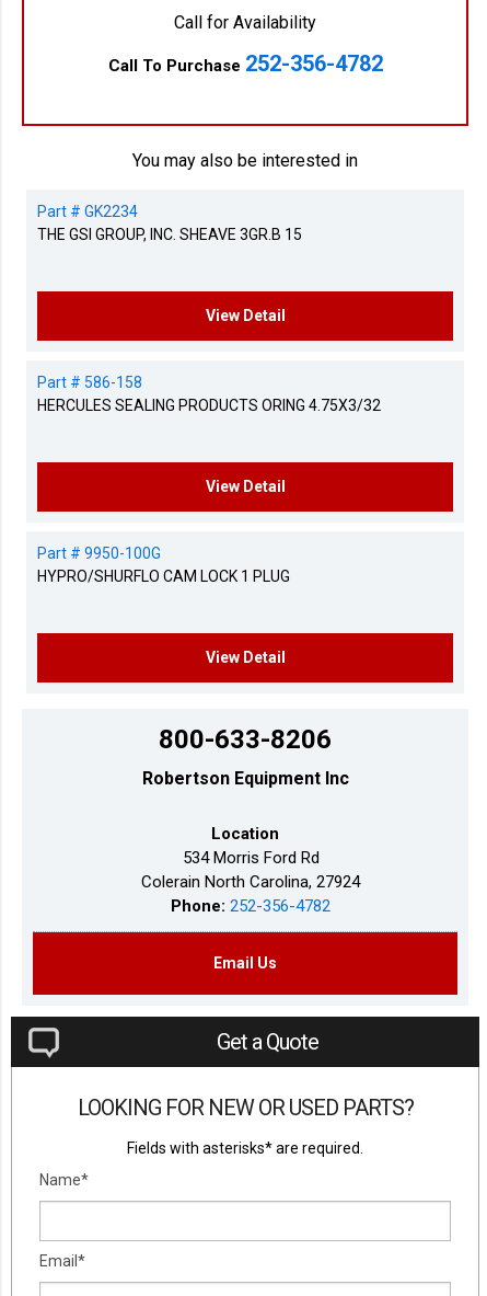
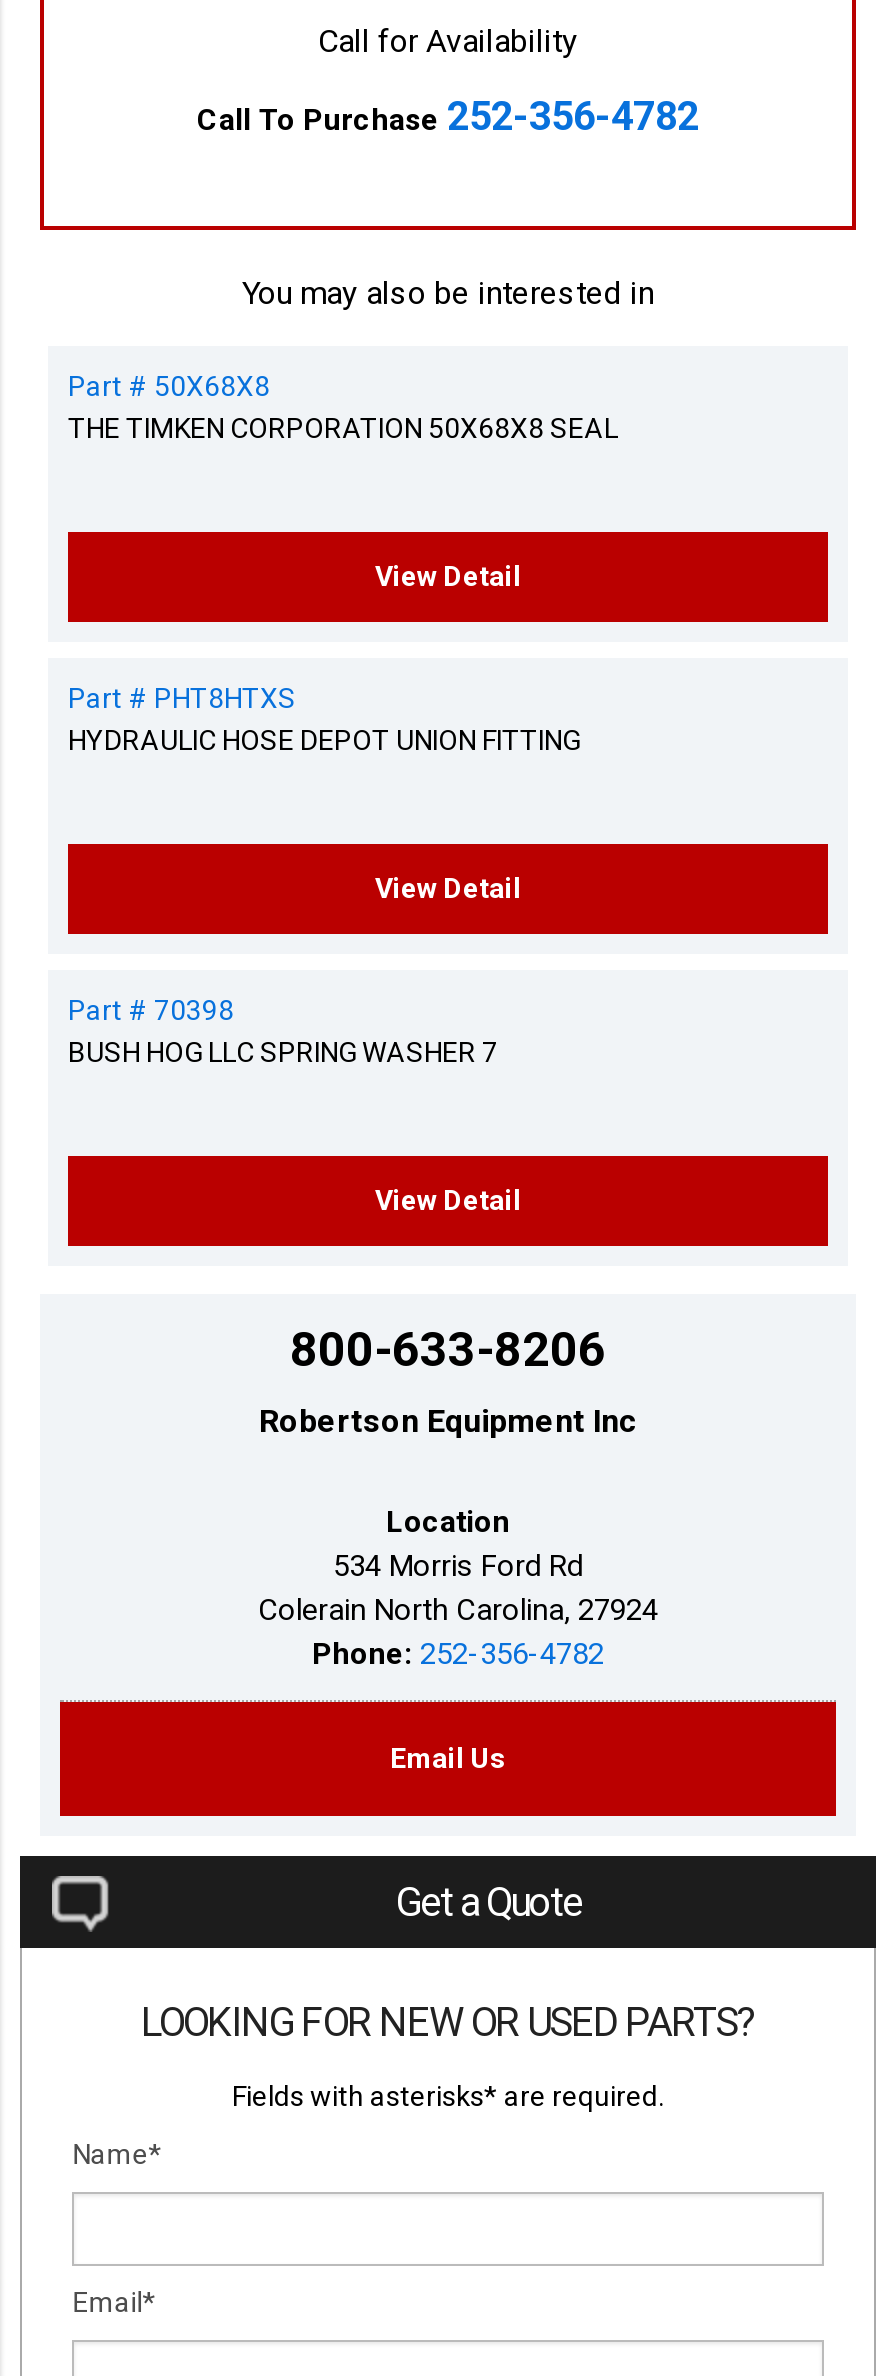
[37,203,302,244] Part # GK2234 | THE GSI GROUP, INC. SHEAVE 3GR.B 15 -> [68,371,618,445] Part # 50X68X8 | THE TIMKEN CORPORATION 50X68X8 SEAL
[37,374,381,415] Part # 586-158 | HERCULES SEALING PRODUCTS ORING 4.75X3/32 -> [68,683,580,757] Part # PHT8HTXS | HYDRAULIC HOSE DEPOT UNION FITTING
[37,545,290,585] Part # 9950-100G | HYPRO/SHURFLO CAM LOCK 1 PLUG -> [68,995,498,1069] Part # 70398 | BUSH HOG LLC SPRING WASHER 7

